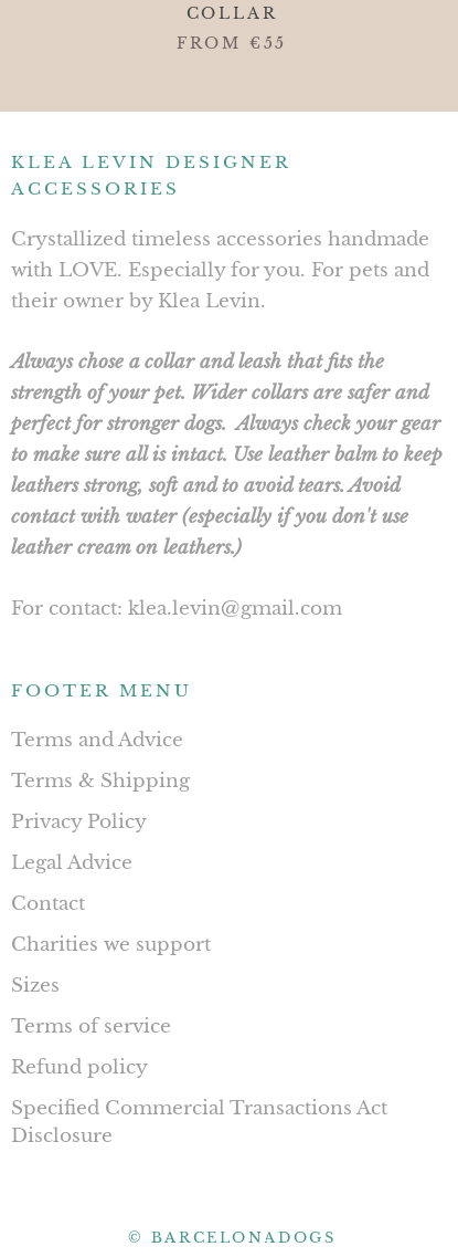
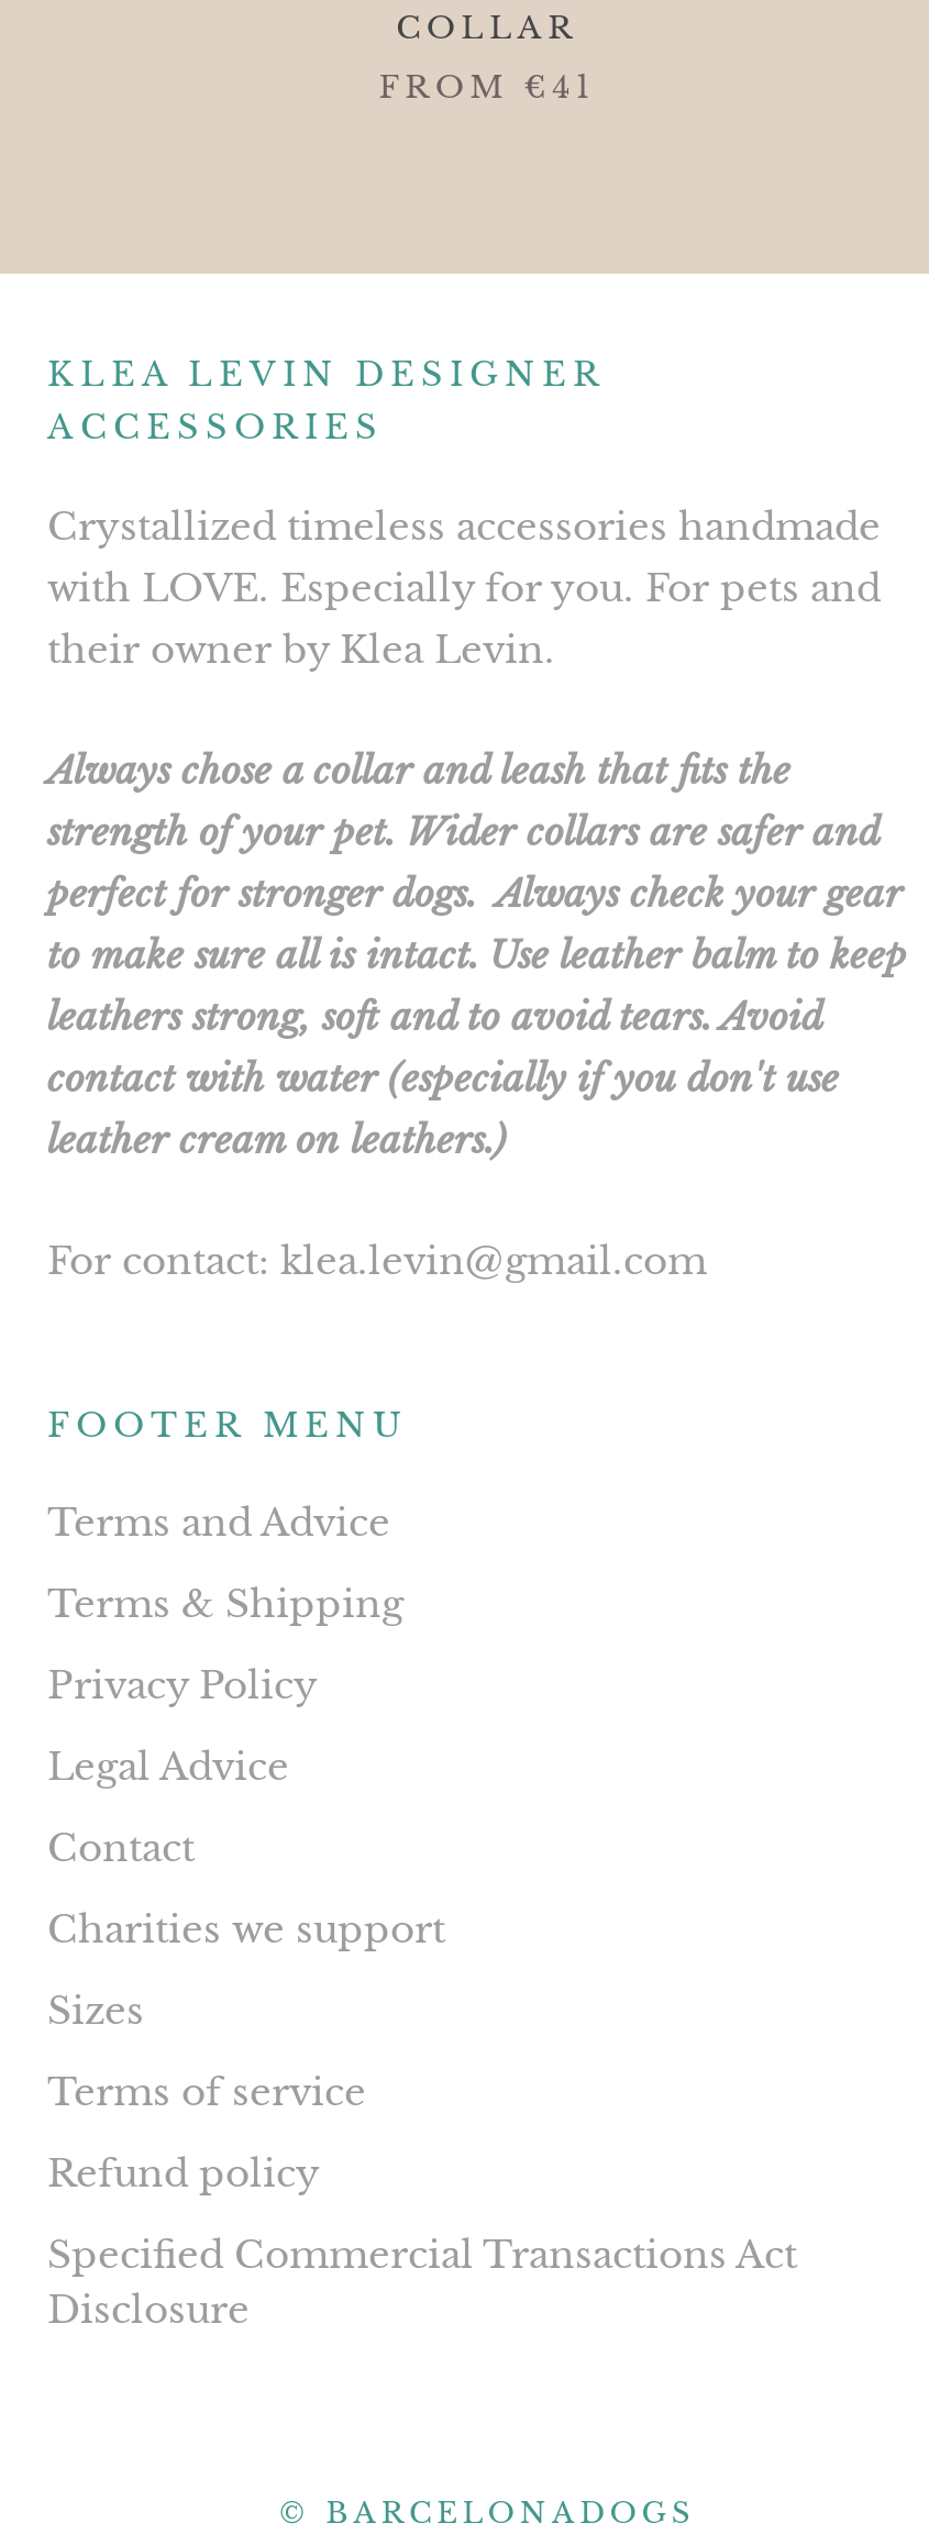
[176,33,287,53] FROM €55 -> [379,66,595,106] FROM €41

